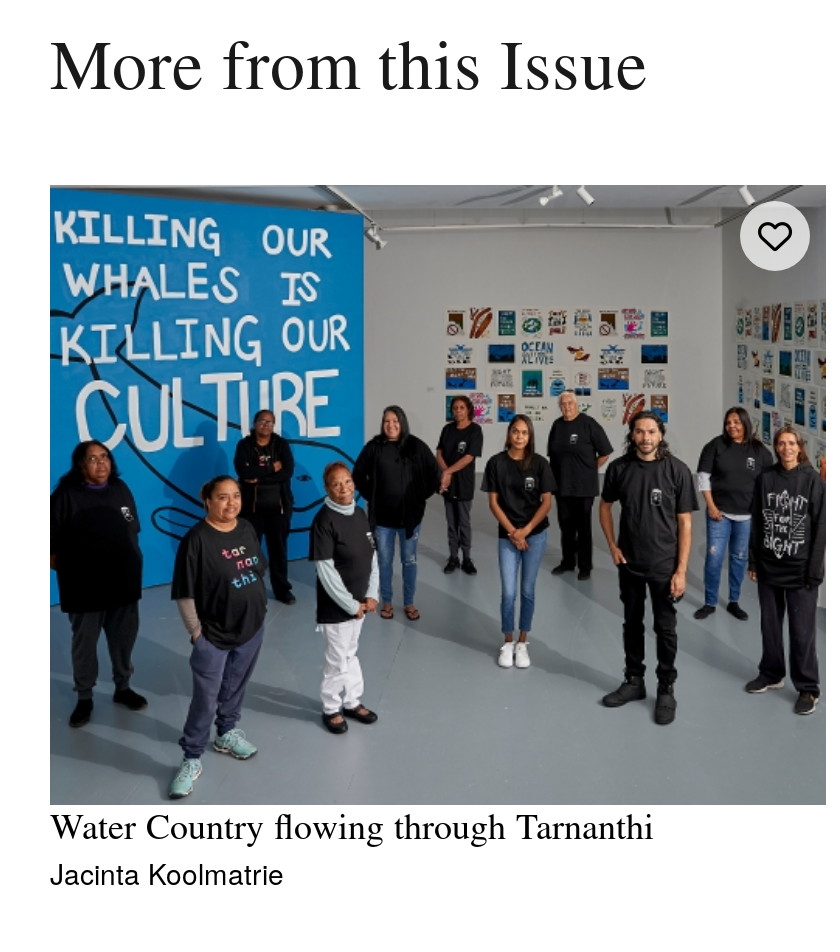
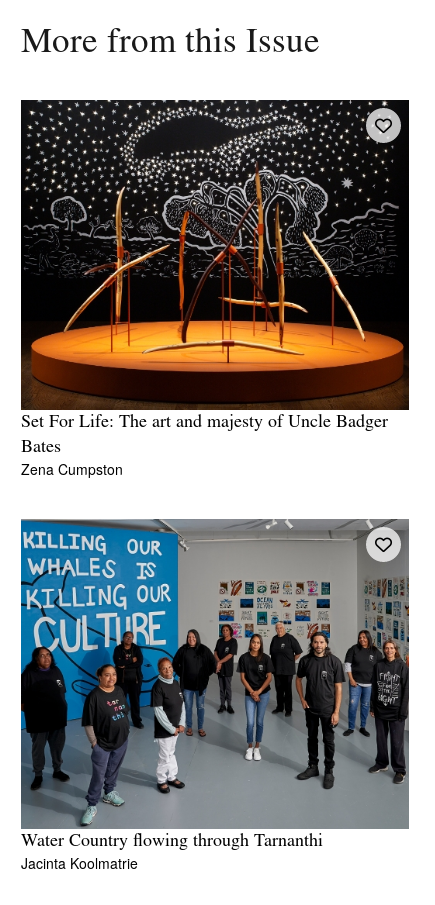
none -> [20,100,410,479] [image] | Set For Life: The art and majesty of Uncle Badger | Bates | Zena Cumpston

